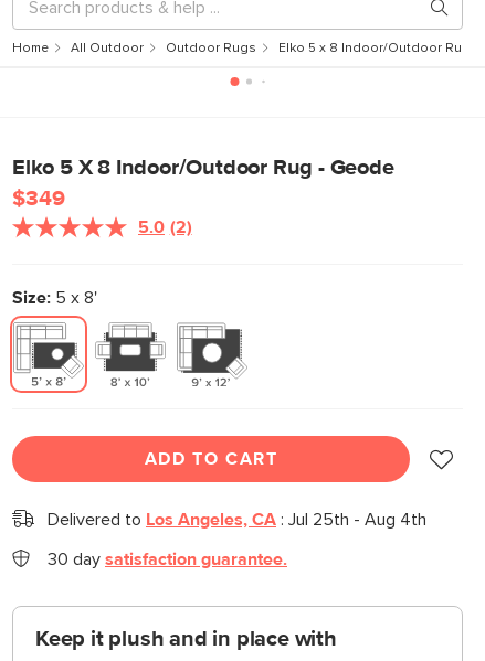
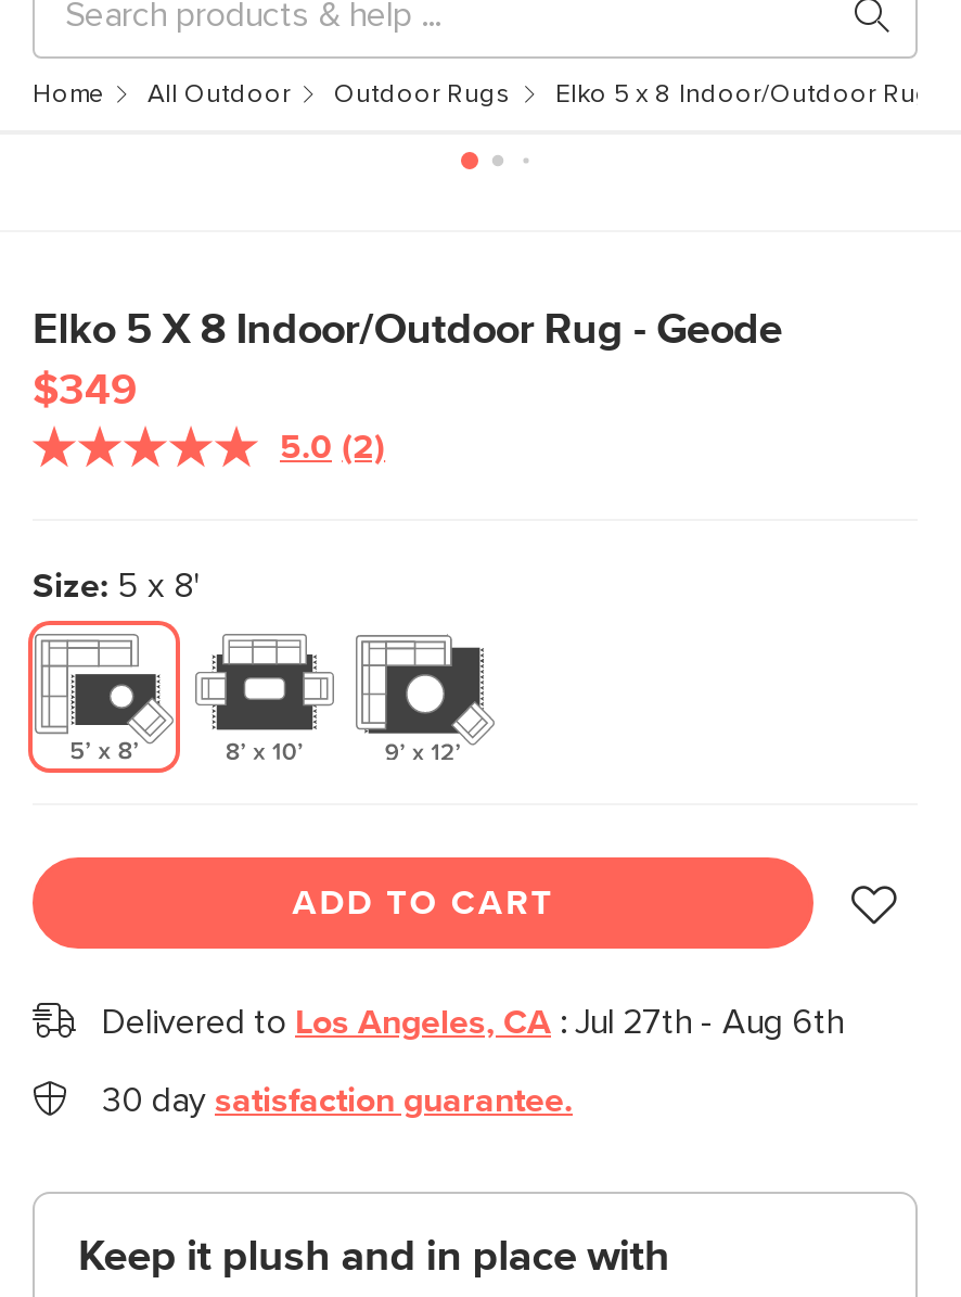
[48,511,426,529] Delivered to Los Angeles, CA: Jul 25th - Aug 4th -> [102,1005,844,1040] Delivered to Los Angeles, CA: Jul 27th - Aug 6th

